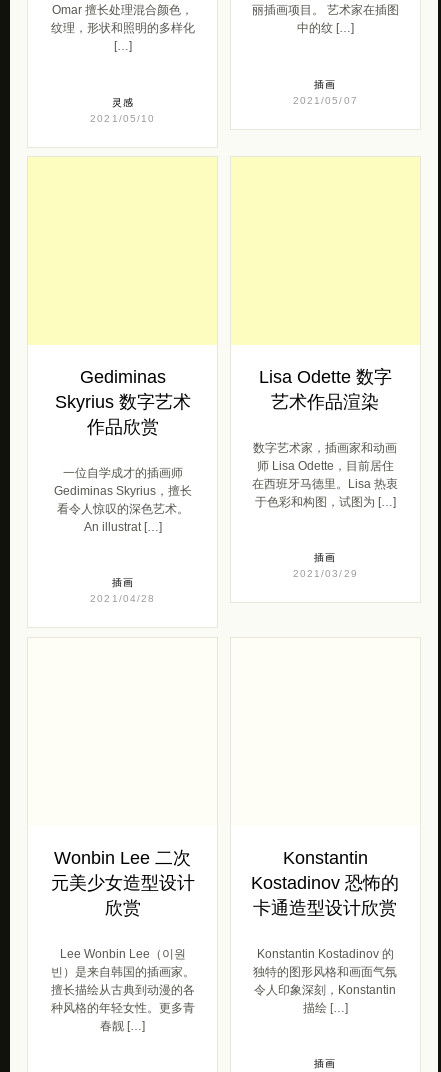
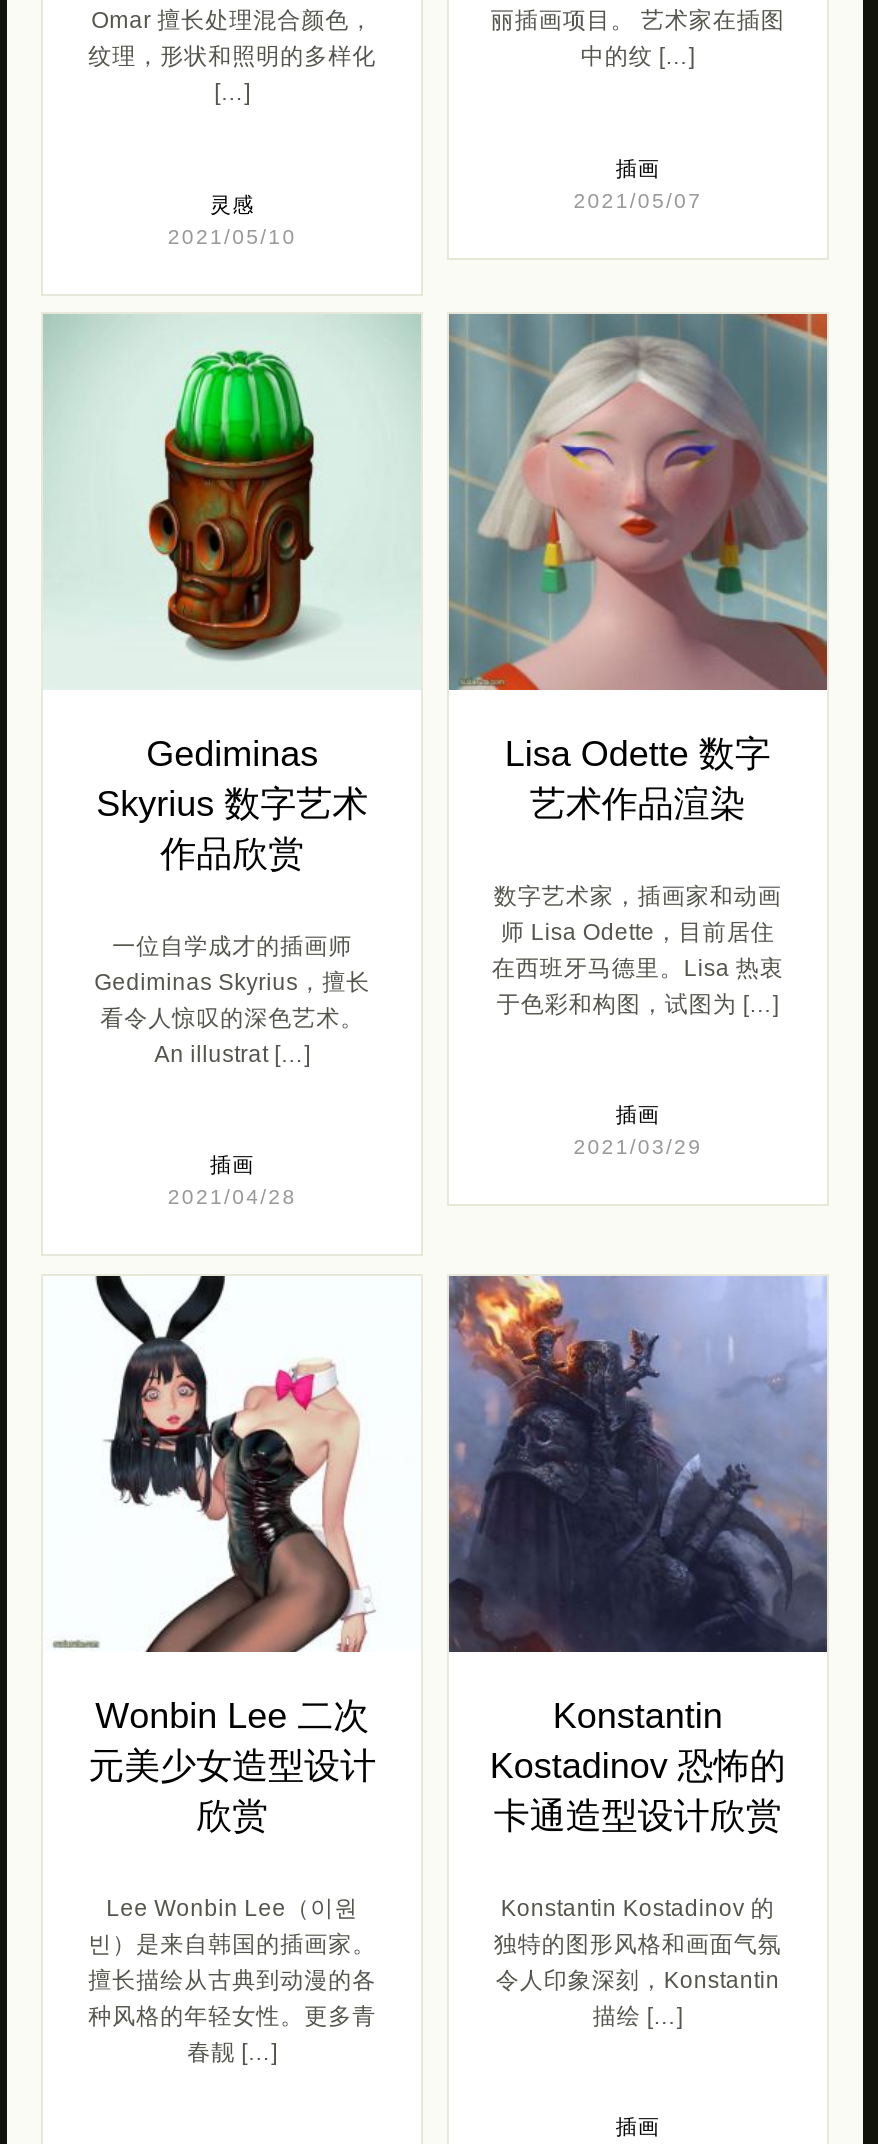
none -> [43,314,421,686] [image]
none -> [447,312,829,692] [image]
none -> [53,1274,375,1654] [image]
none -> [447,1274,829,1654] [image]

